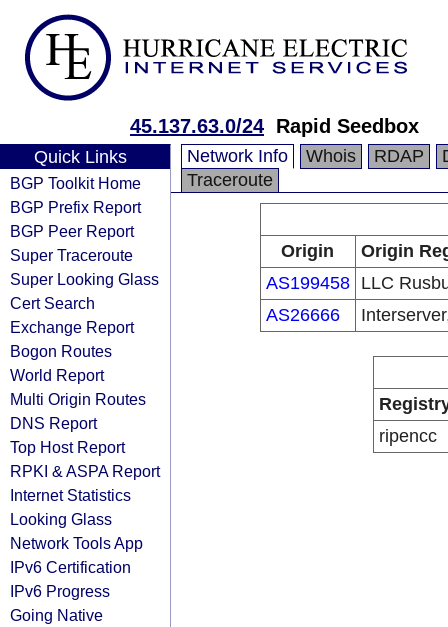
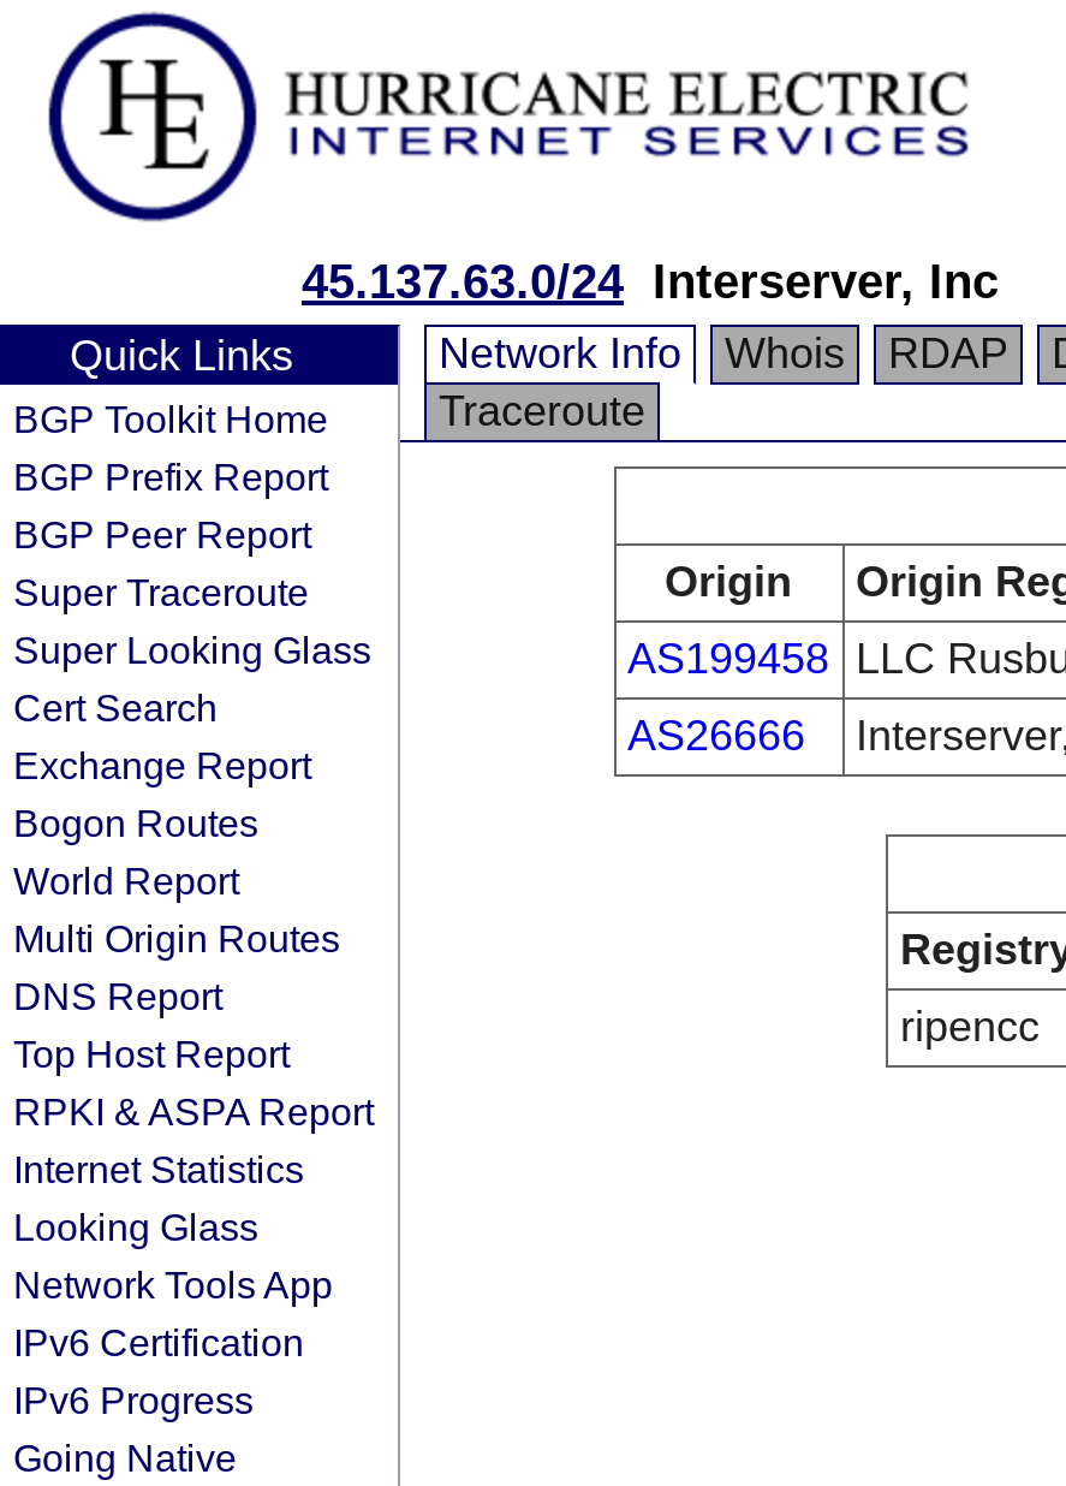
[130,115,419,137] 45.137.63.0/24 Rapid Seedbox -> [302,255,999,308] 45.137.63.0/24 Interserver, Inc

